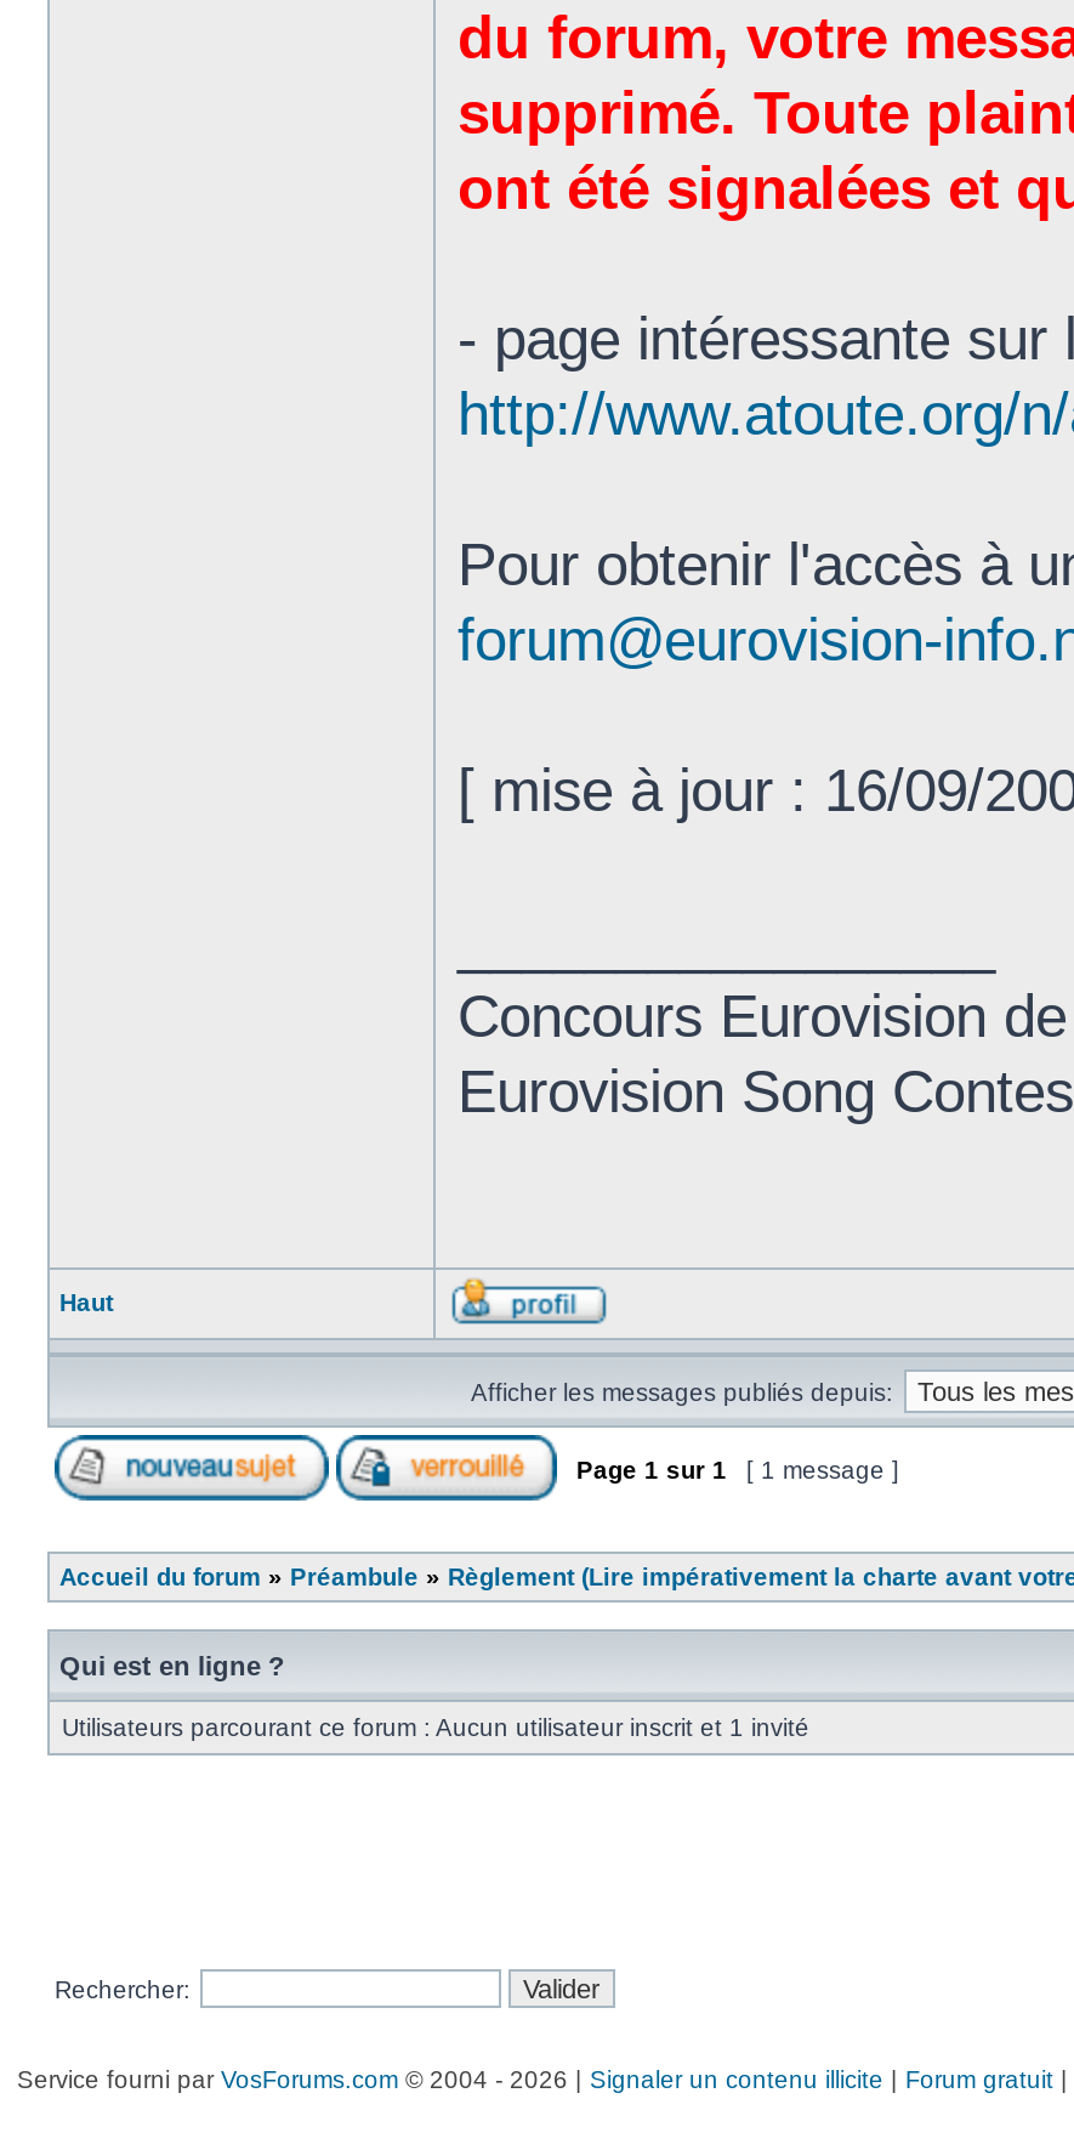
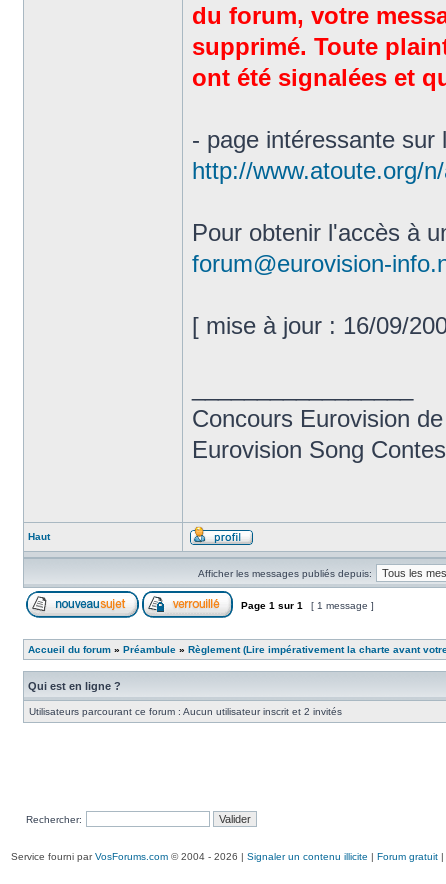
[62,1714,809,1741] Utilisateurs parcourant ce forum : Aucun utilisateur inscrit et 1 invité -> [29,706,342,717] Utilisateurs parcourant ce forum : Aucun utilisateur inscrit et 2 invités

